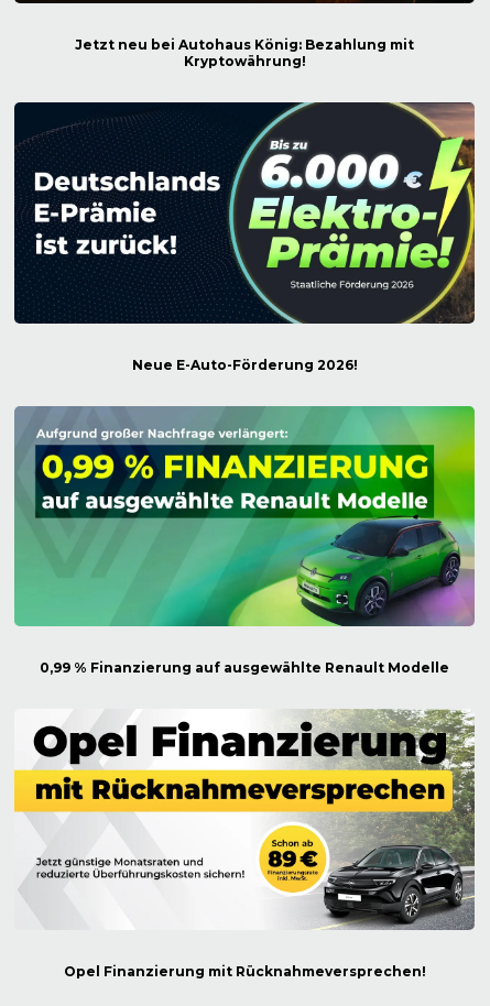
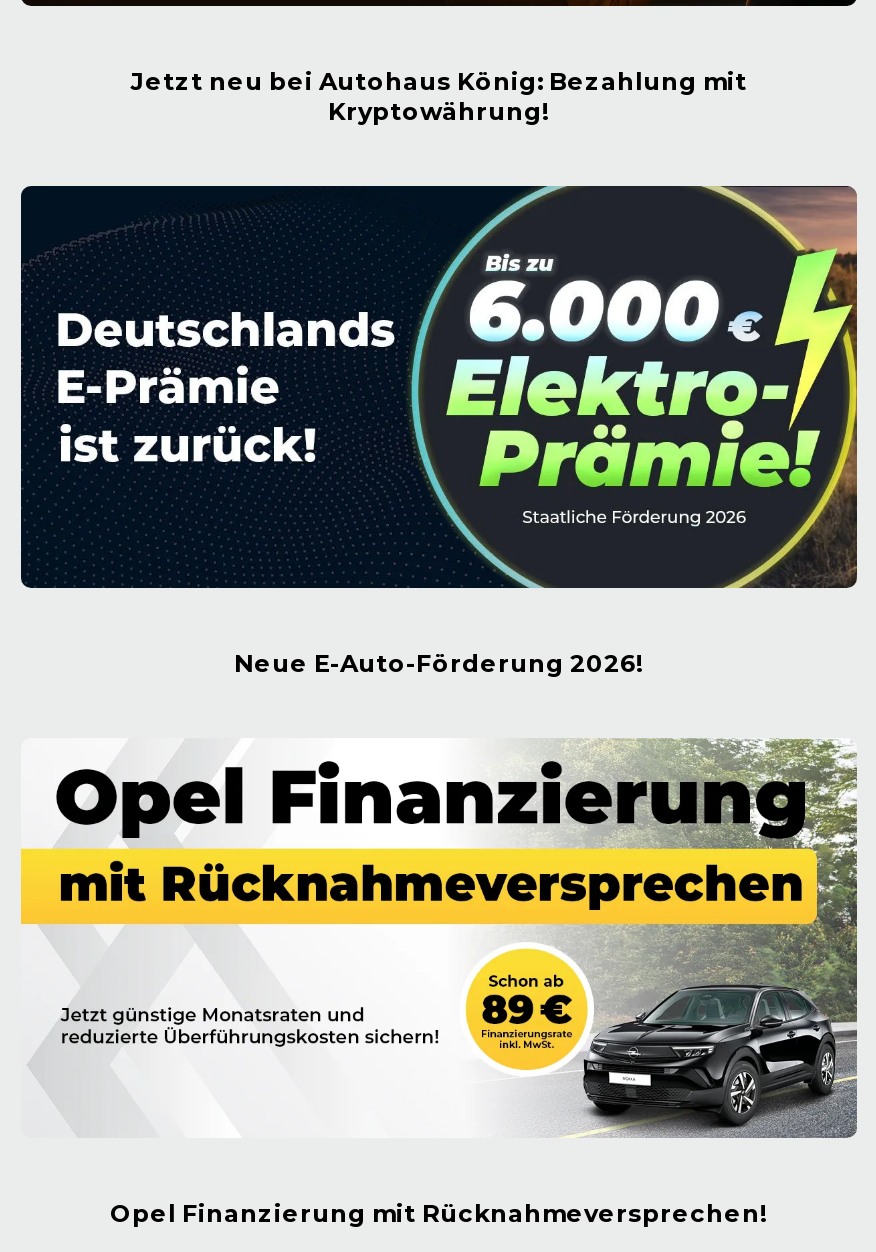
[13,405,476,676] [image] | 0,99 % Finanzierung auf ausgewählte Renault Modelle -> none

